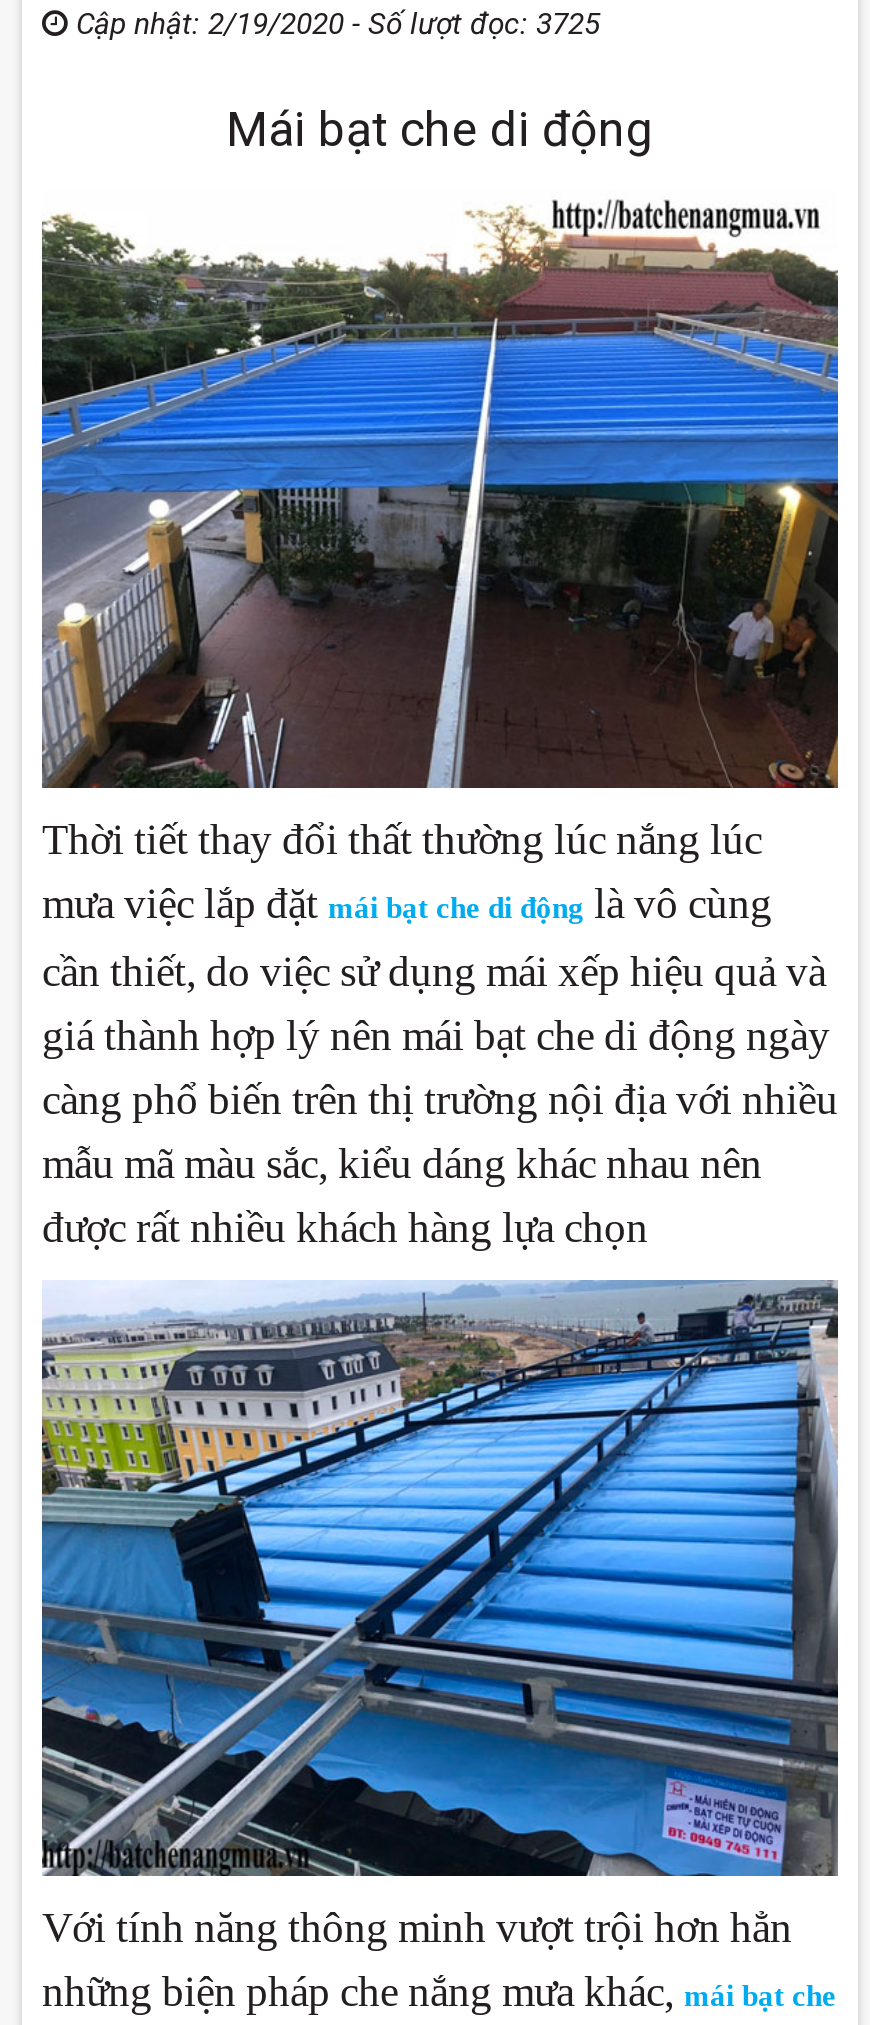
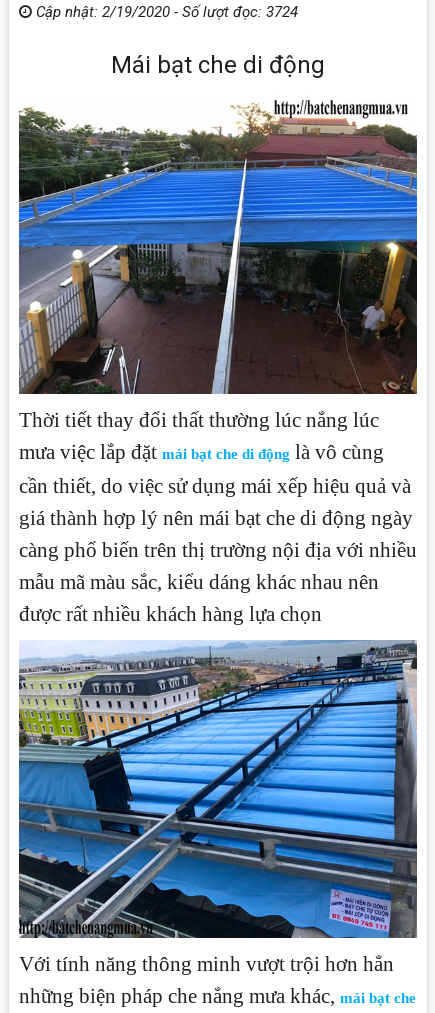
[68,6,600,42] Cập nhật: 2/19/2020 - Số lượt đọc: 3725 -> [32,3,298,21] Cập nhật: 2/19/2020 - Số lượt đọc: 3724

